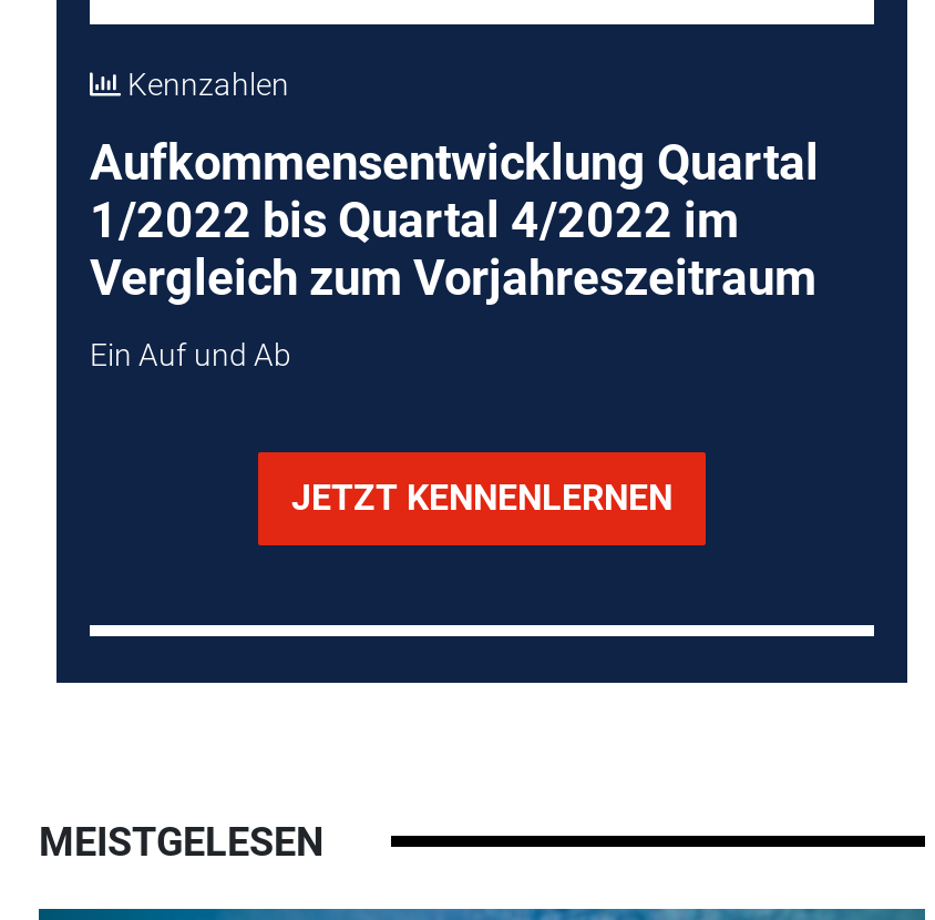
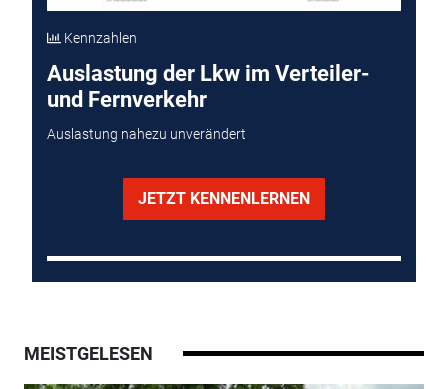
[90,136,819,307] Aufkommensentwicklung Quartal | 1/2022 bis Quartal 4/2022 im | Vergleich zum Vorjahreszeitraum -> [47,61,370,112] Auslastung der Lkw im Verteiler- | und Fernverkehr
[90,337,291,372] Ein Auf und Ab -> [47,126,246,142] Auslastung nahezu unverändert

